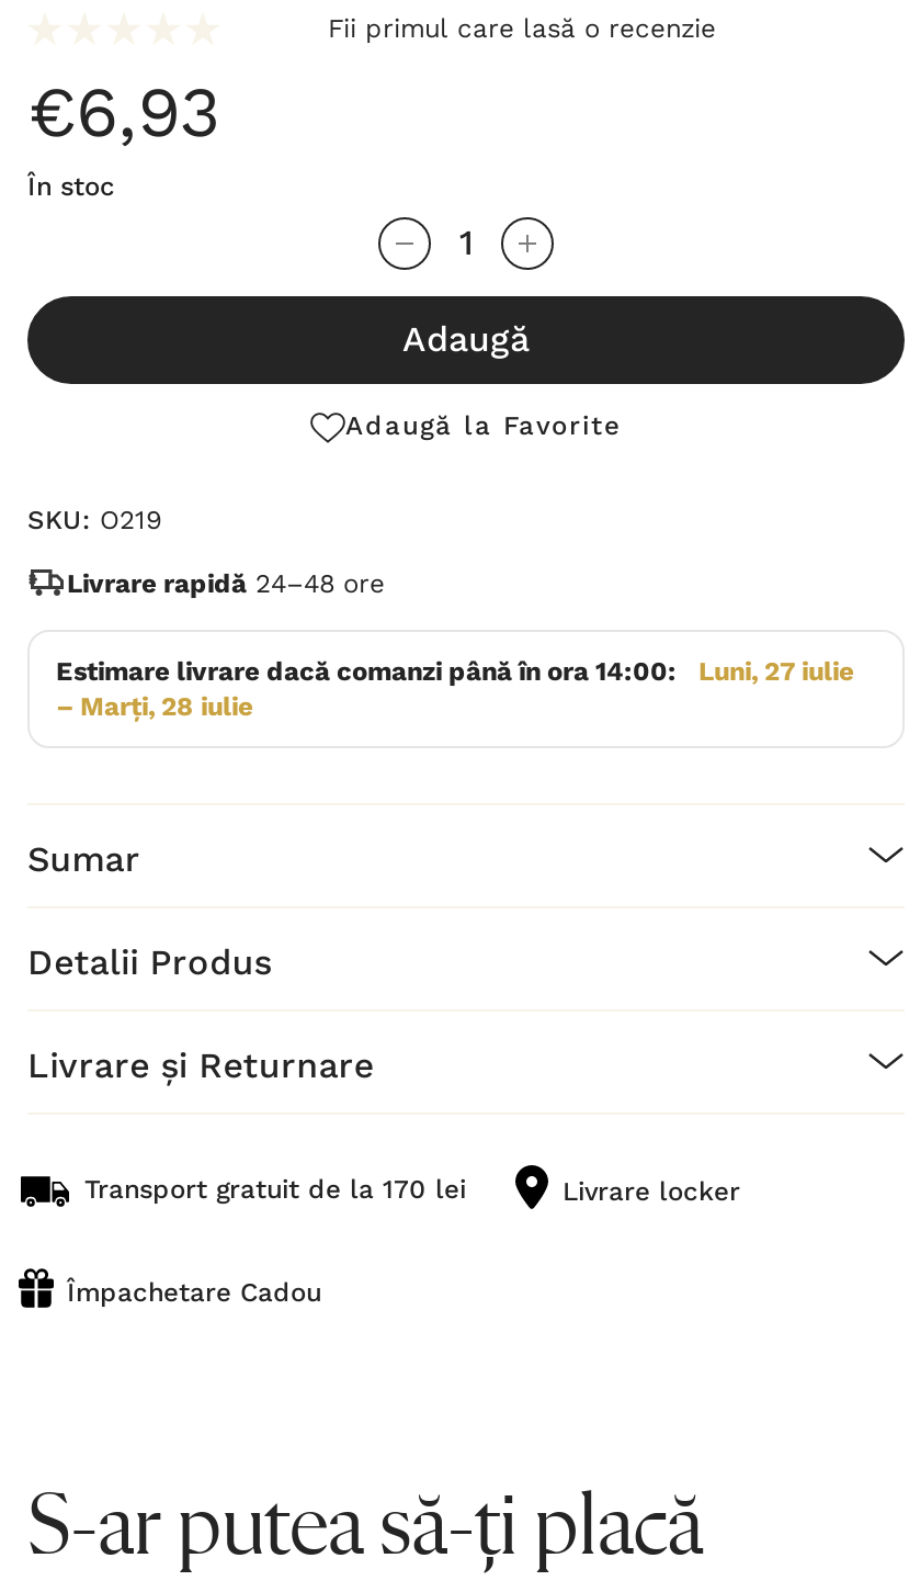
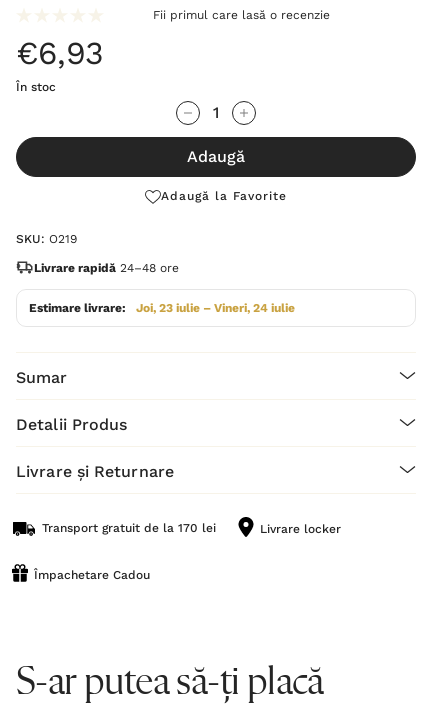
[56,656,854,722] Estimare livrare dacă comanzi până în ora 14:00: | Luni, 27 iulie | – Marți, 28 iulie -> [29,301,295,315] Estimare livrare: | Joi, 23 iulie – Vineri, 24 iulie

